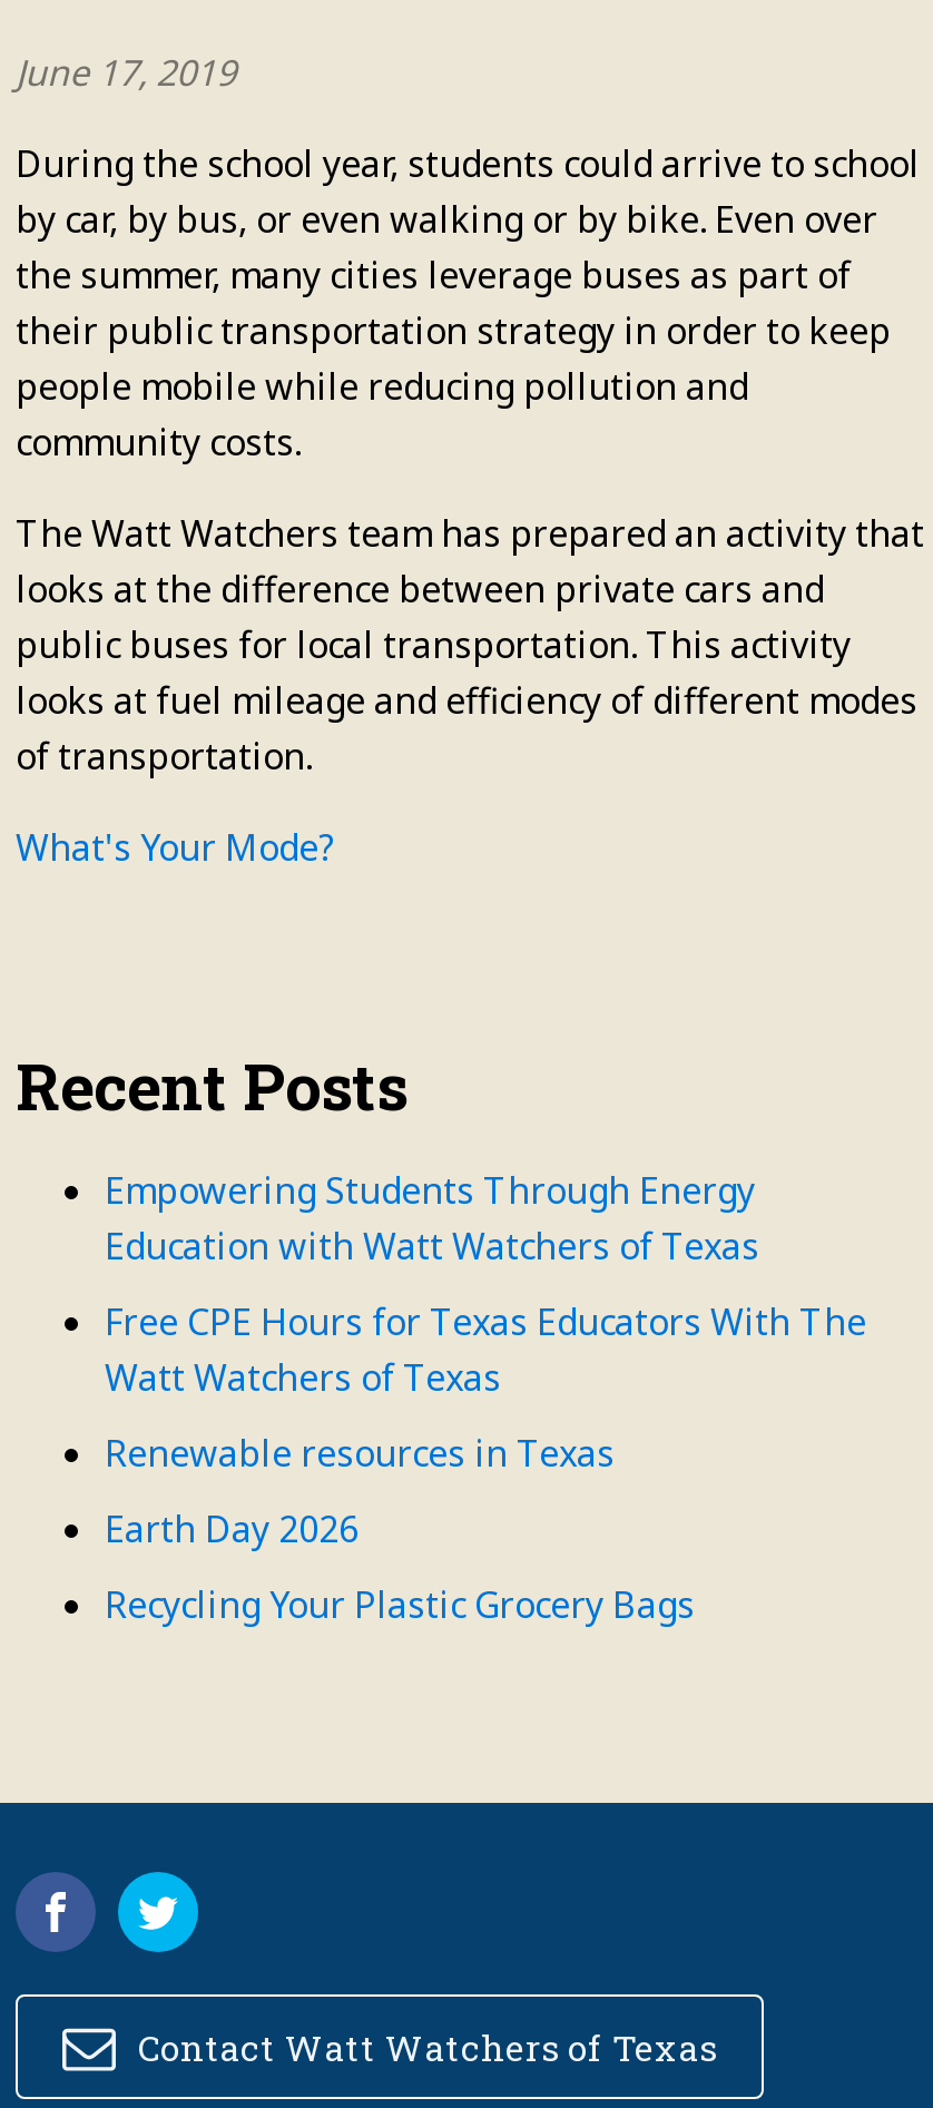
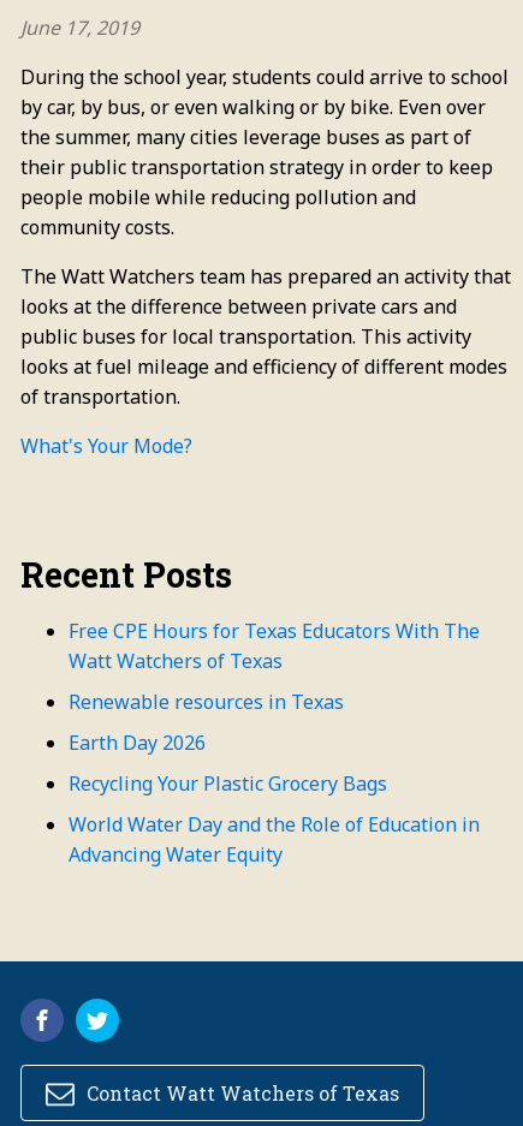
[105,1166,759,1271] Empowering Students Through Energy | Education with Watt Watchers of Texas -> none
moved [105,1297,866,1629] -> [69,618,480,797]: Free CPE Hours for Texas Educators With The | Watt Watchers of Texas | Renewable resources in Texas | Earth Day 2026 | Recycling Your Plastic Grocery Bags
none -> [69,811,480,868] World Water Day and the Role of Education in | Advancing Water Equity

